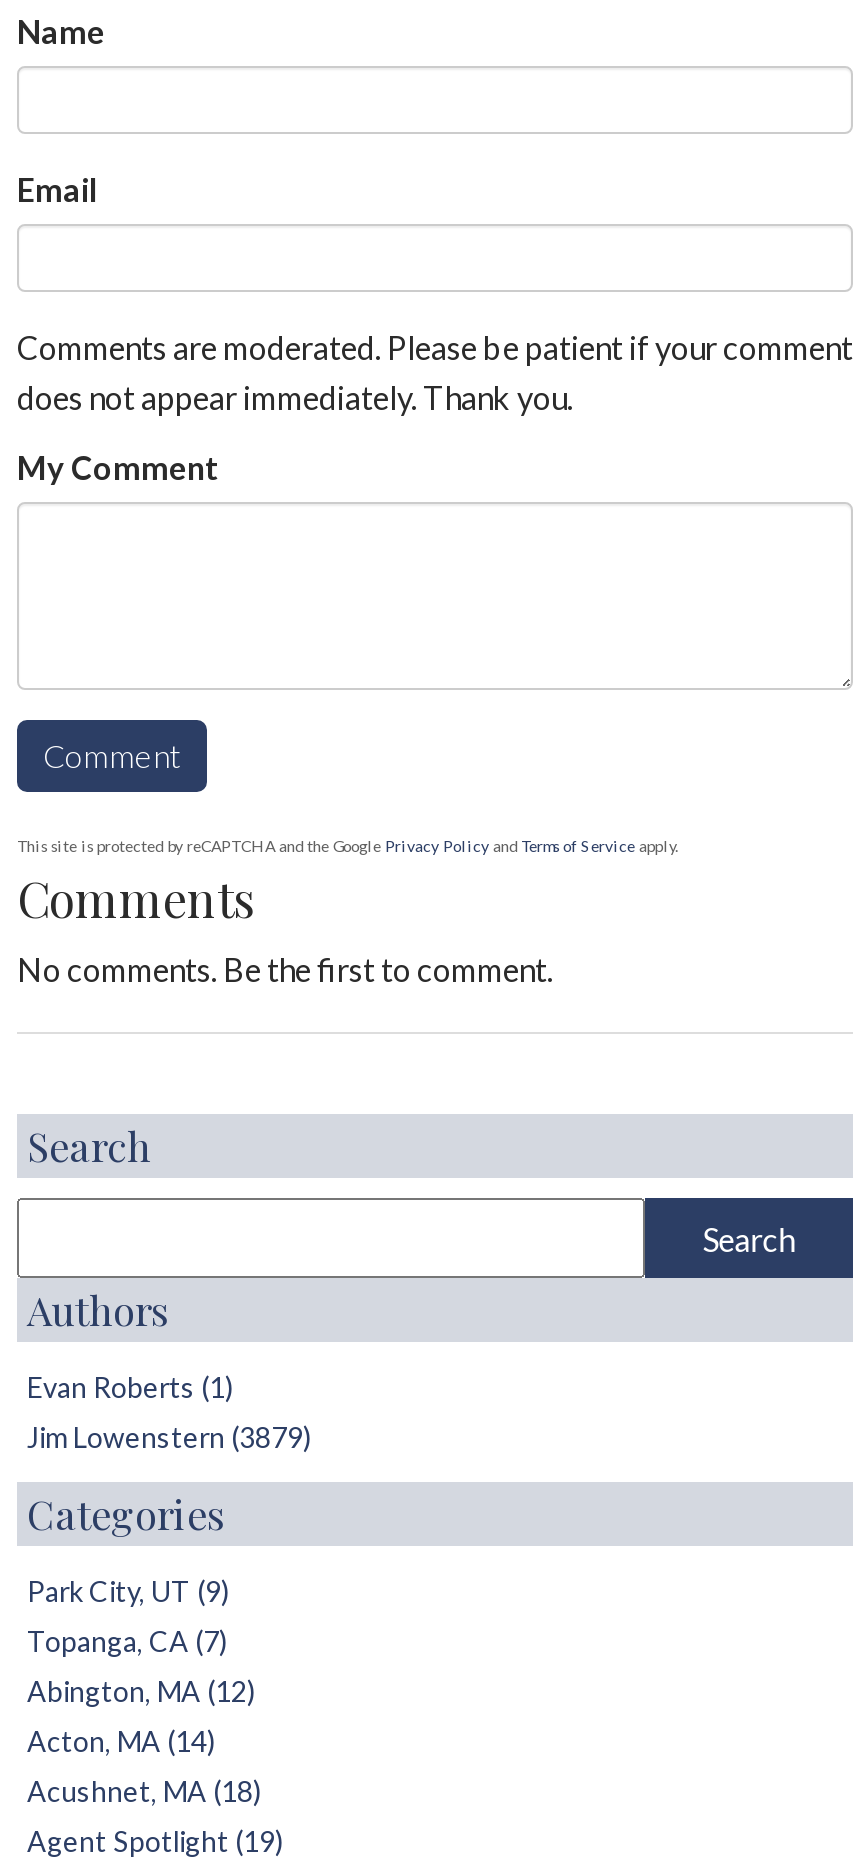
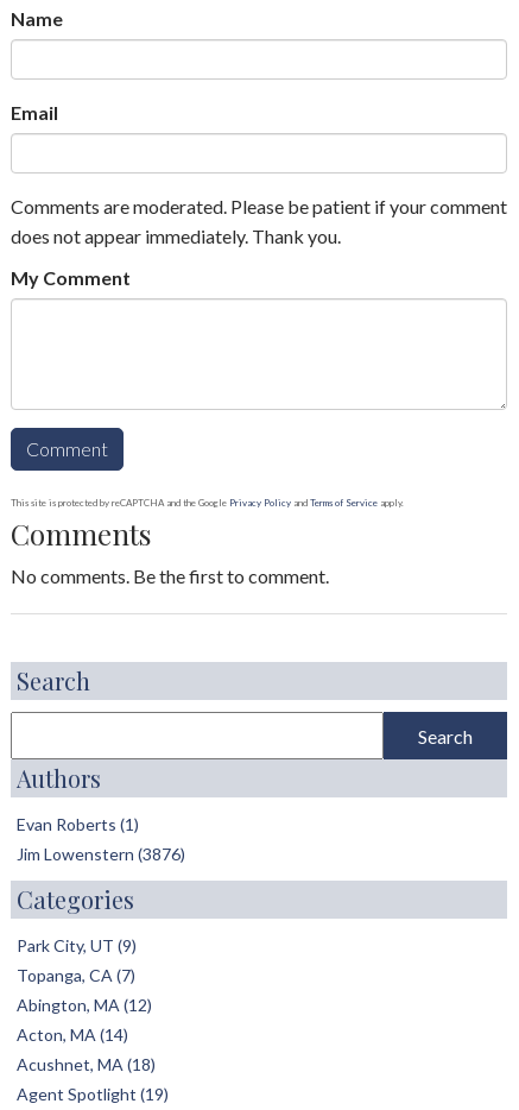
[27,1421,311,1455] Jim Lowenstern (3879) -> [17,844,185,865] Jim Lowenstern (3876)

